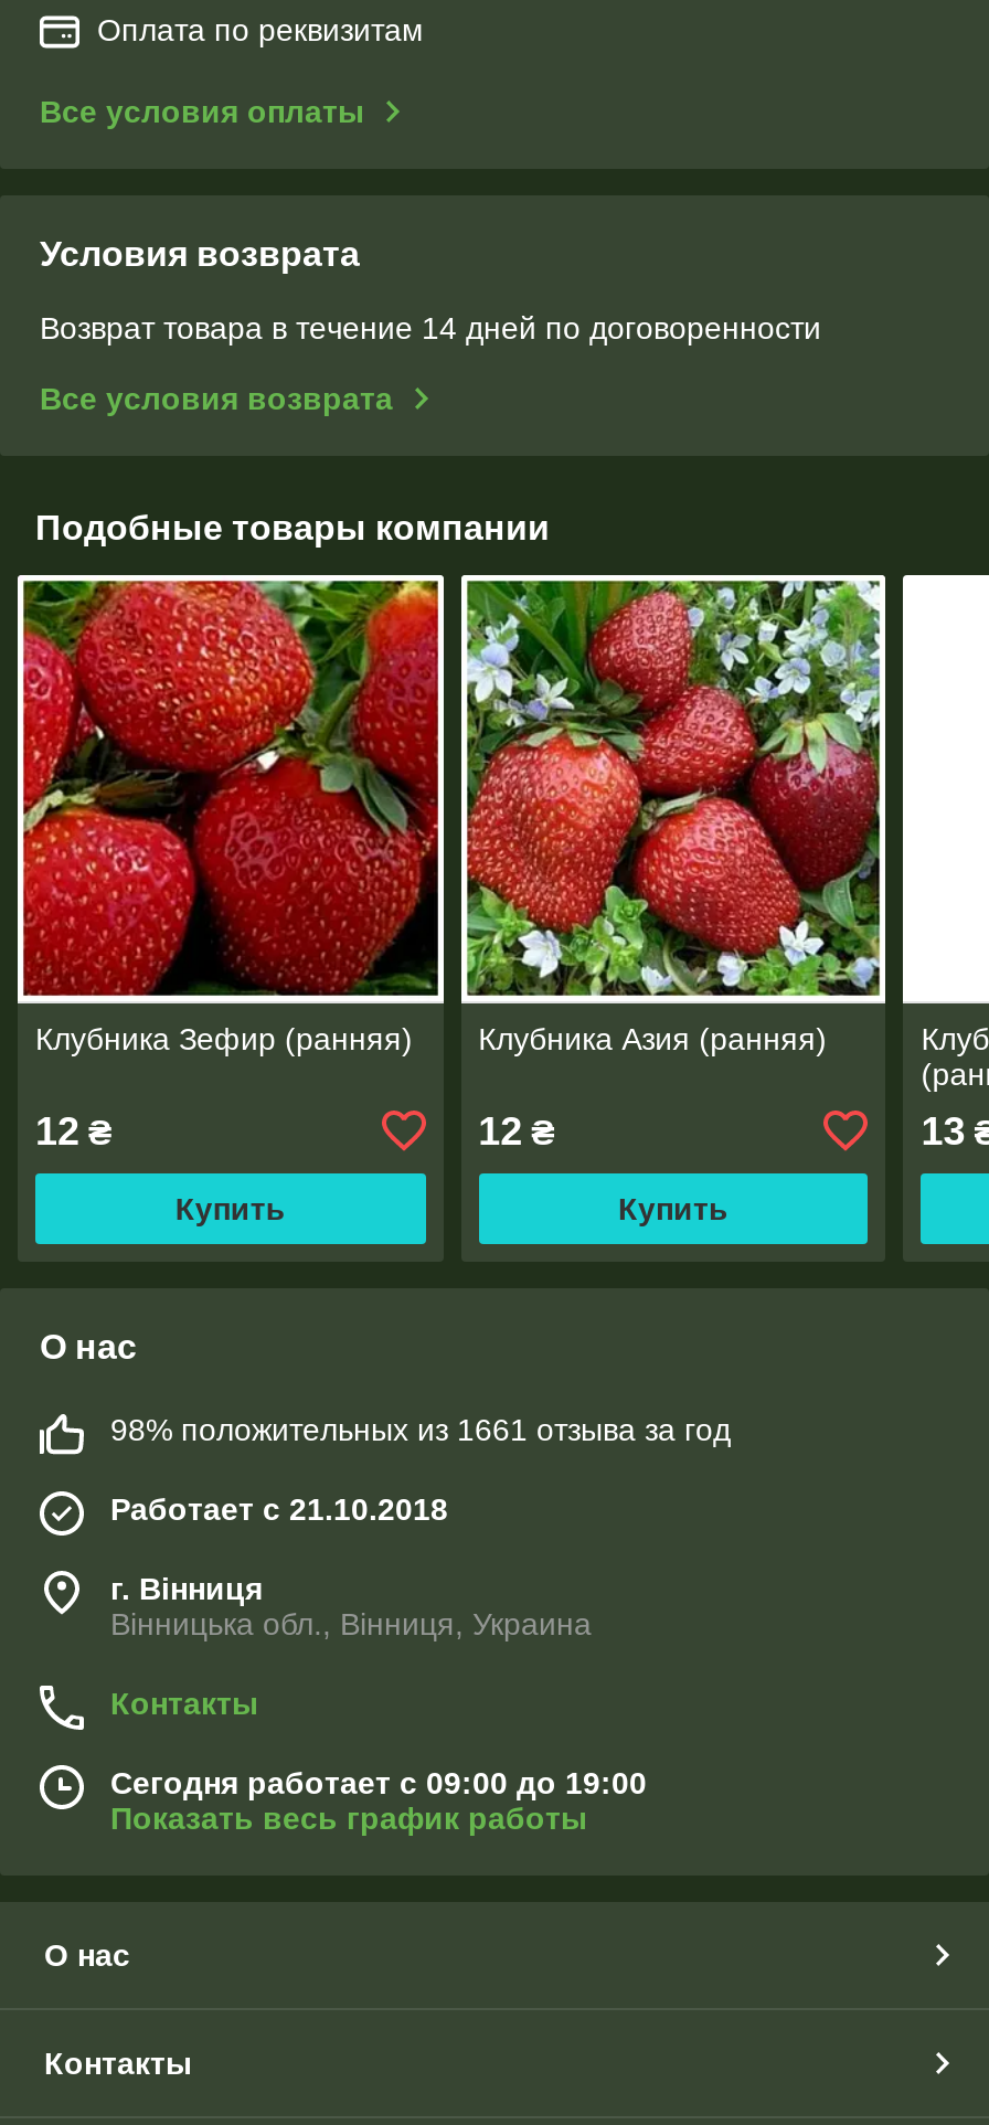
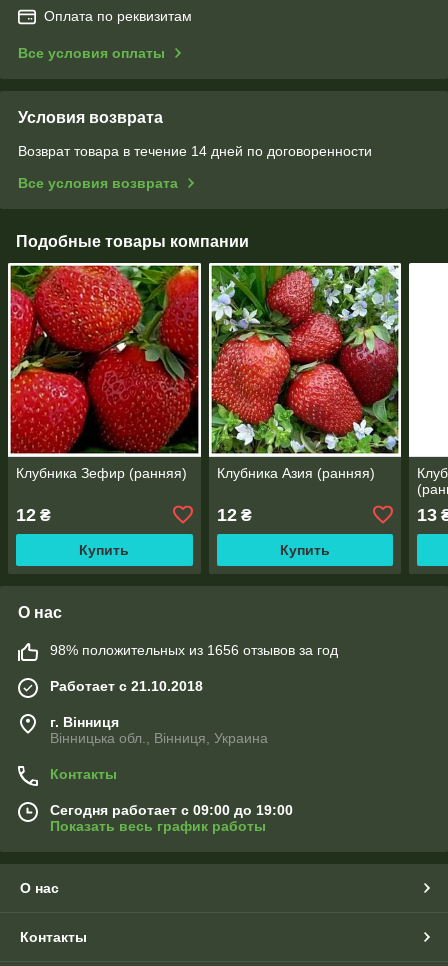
[110,1411,731,1447] 98% положительных из 1661 отзыва за год -> [50,642,338,658] 98% положительных из 1656 отзывов за год

